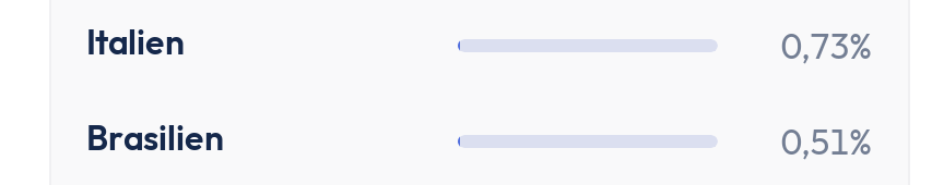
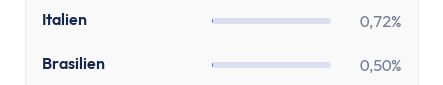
[781,24,873,67] 0,73% -> [360,11,402,31] 0,72%
[781,120,873,163] 0,51% -> [360,55,402,75] 0,50%

